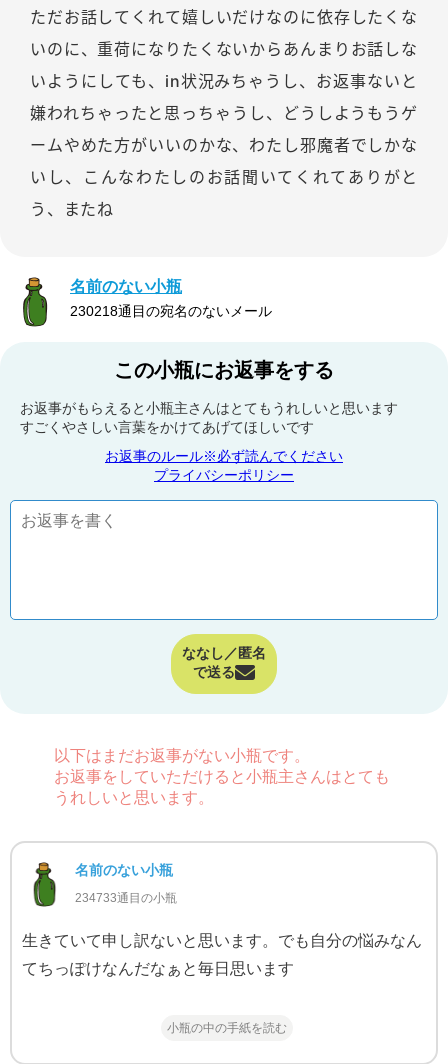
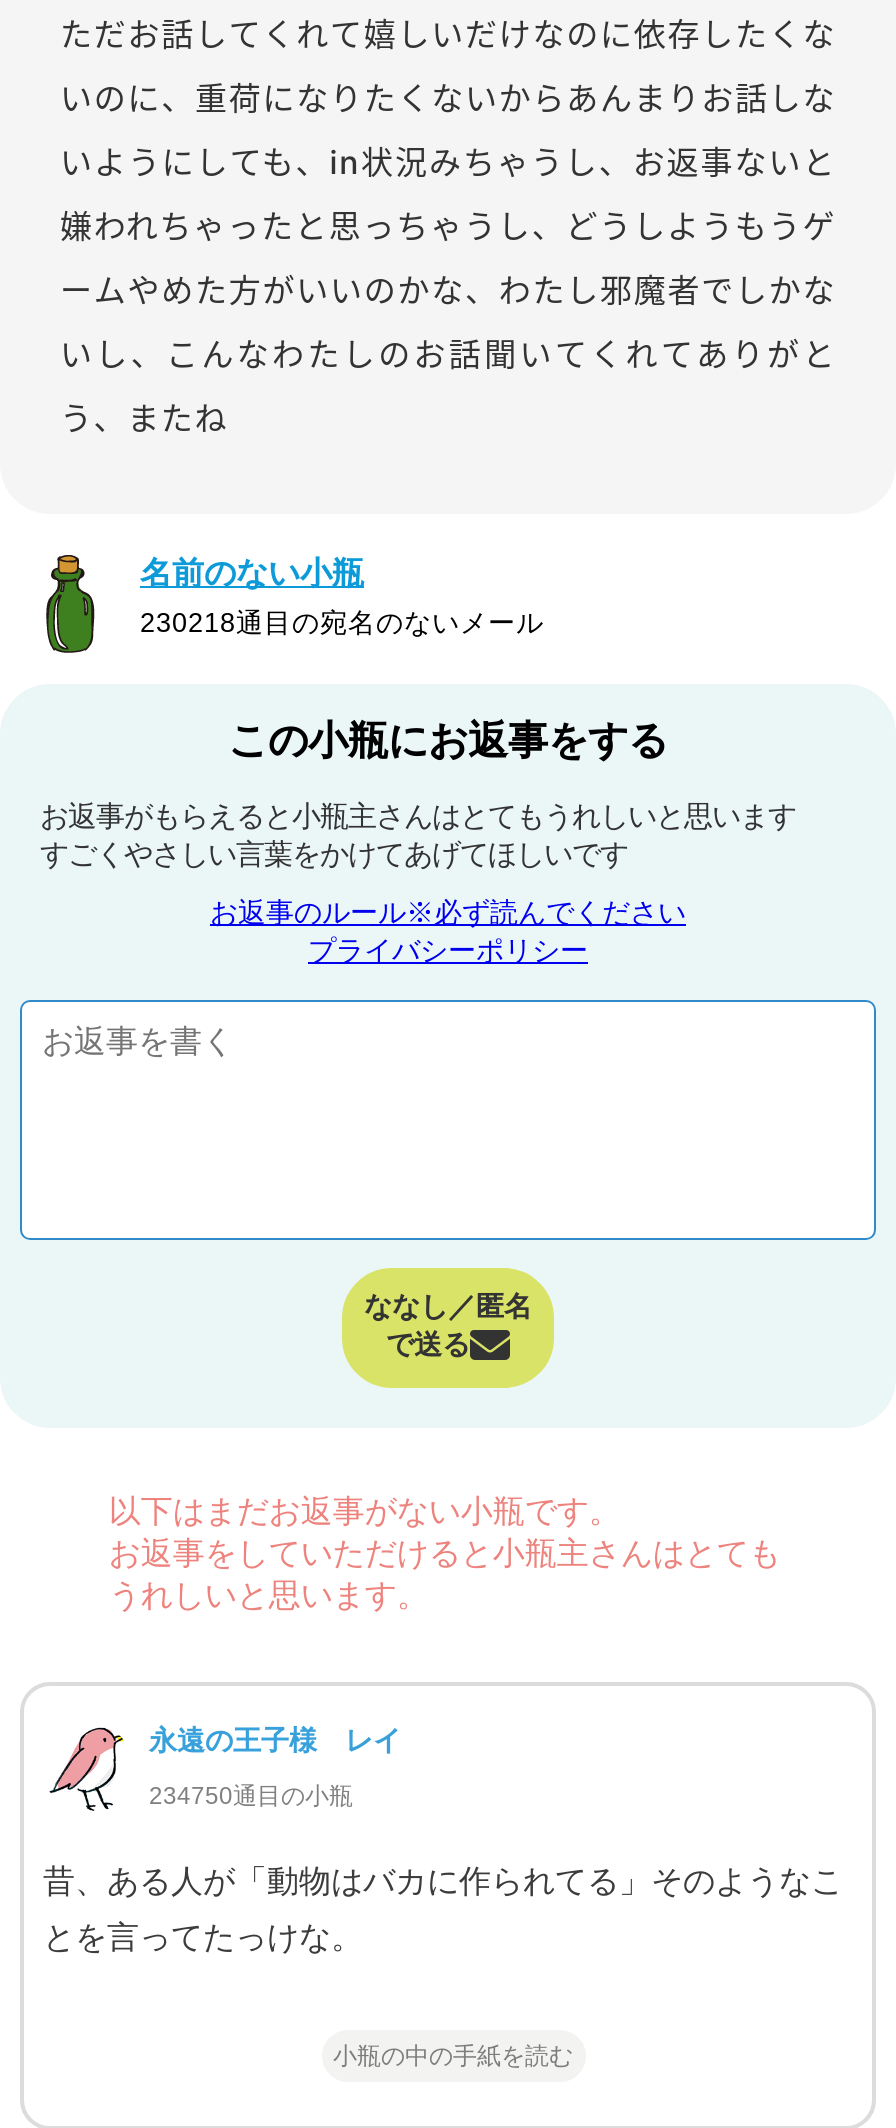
[26,861,172,908] [image] | 名前のない小瓶 -> [48,1724,401,1814] [image] | 永遠の王子様 レイ
[74,891,176,905] 234733通目の小瓶 -> [149,1783,353,1811] 234750通目の小瓶
[21,932,421,949] 生きていて申し訳ないと思います。でも自分の悩みなん -> [43,1865,843,1899] 昔、ある人が「動物はバカに作られてる」そのようなこ
[21,960,293,977] てちっぽけなんだなぁと毎日思います -> [43,1921,363,1955] とを言ってたっけな。

